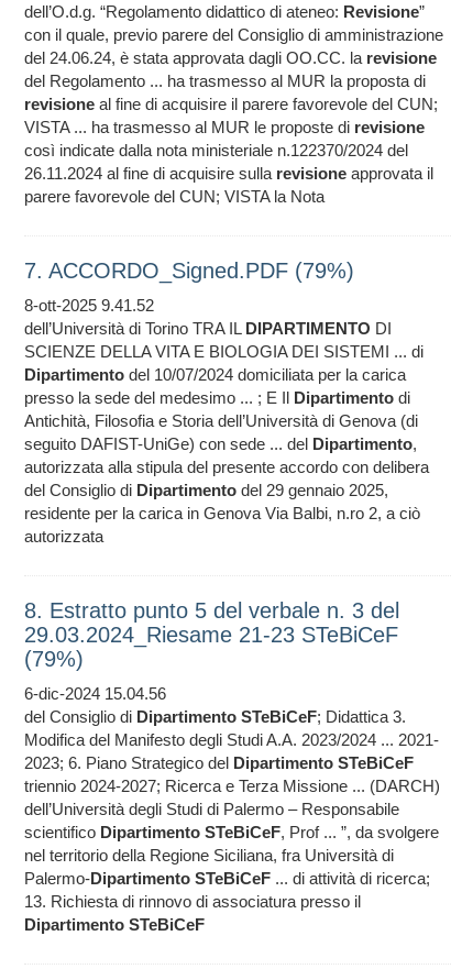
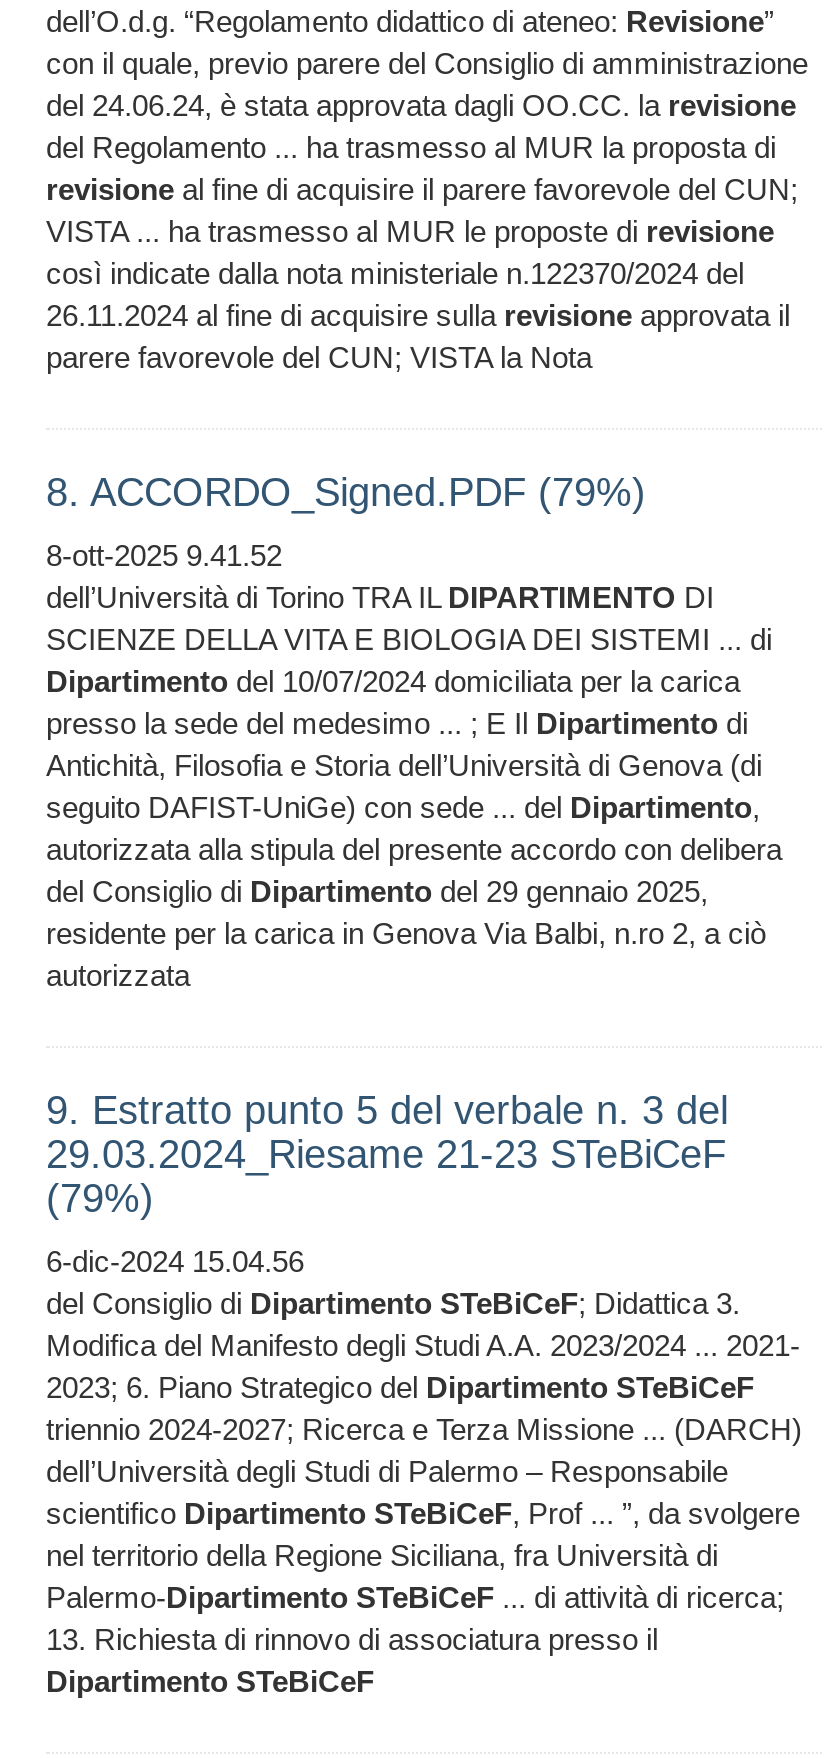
[24,259,354,283] 7. ACCORDO_Signed.PDF (79%) -> [46,471,646,515] 8. ACCORDO_Signed.PDF (79%)
[24,599,399,623] 8. Estratto punto 5 del verbale n. 3 del -> [46,1089,728,1133] 9. Estratto punto 5 del verbale n. 3 del

